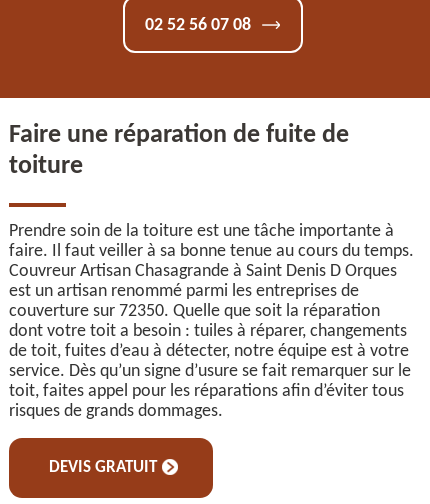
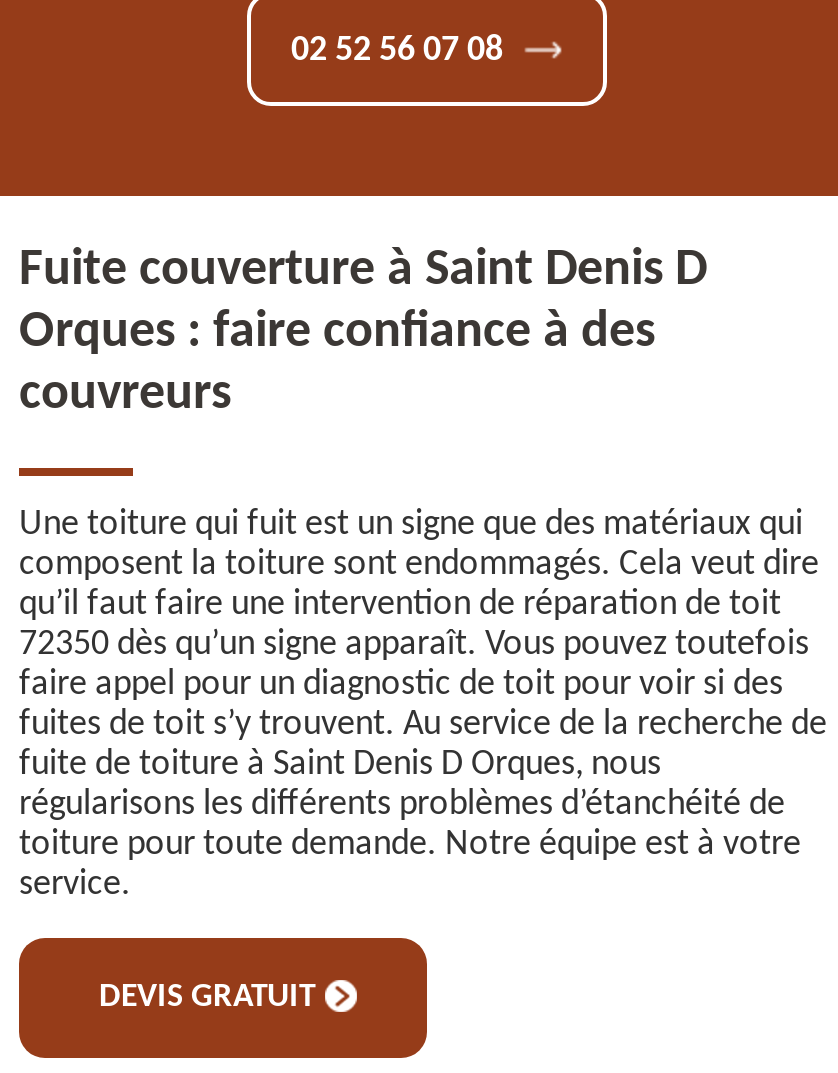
[9,122,349,180] Faire une réparation de fuite de | toiture -> [19,244,707,422] Fuite couverture à Saint Denis D | Orques : faire confiance à des | couvreurs
[9,222,414,421] Prendre soin de la toiture est une tâche importante à | faire. Il faut veiller à sa bonne tenue au cours du temps. | Couvreur Artisan Chasagrande à Saint Denis D Orques | est un artisan renommé parmi les entreprises de | couverture sur 72350. Quelle que soit la réparation | dont votre toit a besoin : tuiles à réparer, changements | de toit, fuites d’eau à détecter, notre équipe est à votre | service. Dès qu’un signe d’usure se fait remarquer sur le | toit, faites appel pour les réparations afin d’éviter tous | risques de grands dommages. -> [19,506,827,904] Une toiture qui fuit est un signe que des matériaux qui | composent la toiture sont endommagés. Cela veut dire | qu’il faut faire une intervention de réparation de toit | 72350 dès qu’un signe apparaît. Vous pouvez toutefois | faire appel pour un diagnostic de toit pour voir si des | fuites de toit s’y trouvent. Au service de la recherche de | fuite de toiture à Saint Denis D Orques, nous | régularisons les différents problèmes d’étanchéité de | toiture pour toute demande. Notre équipe est à votre | service.

